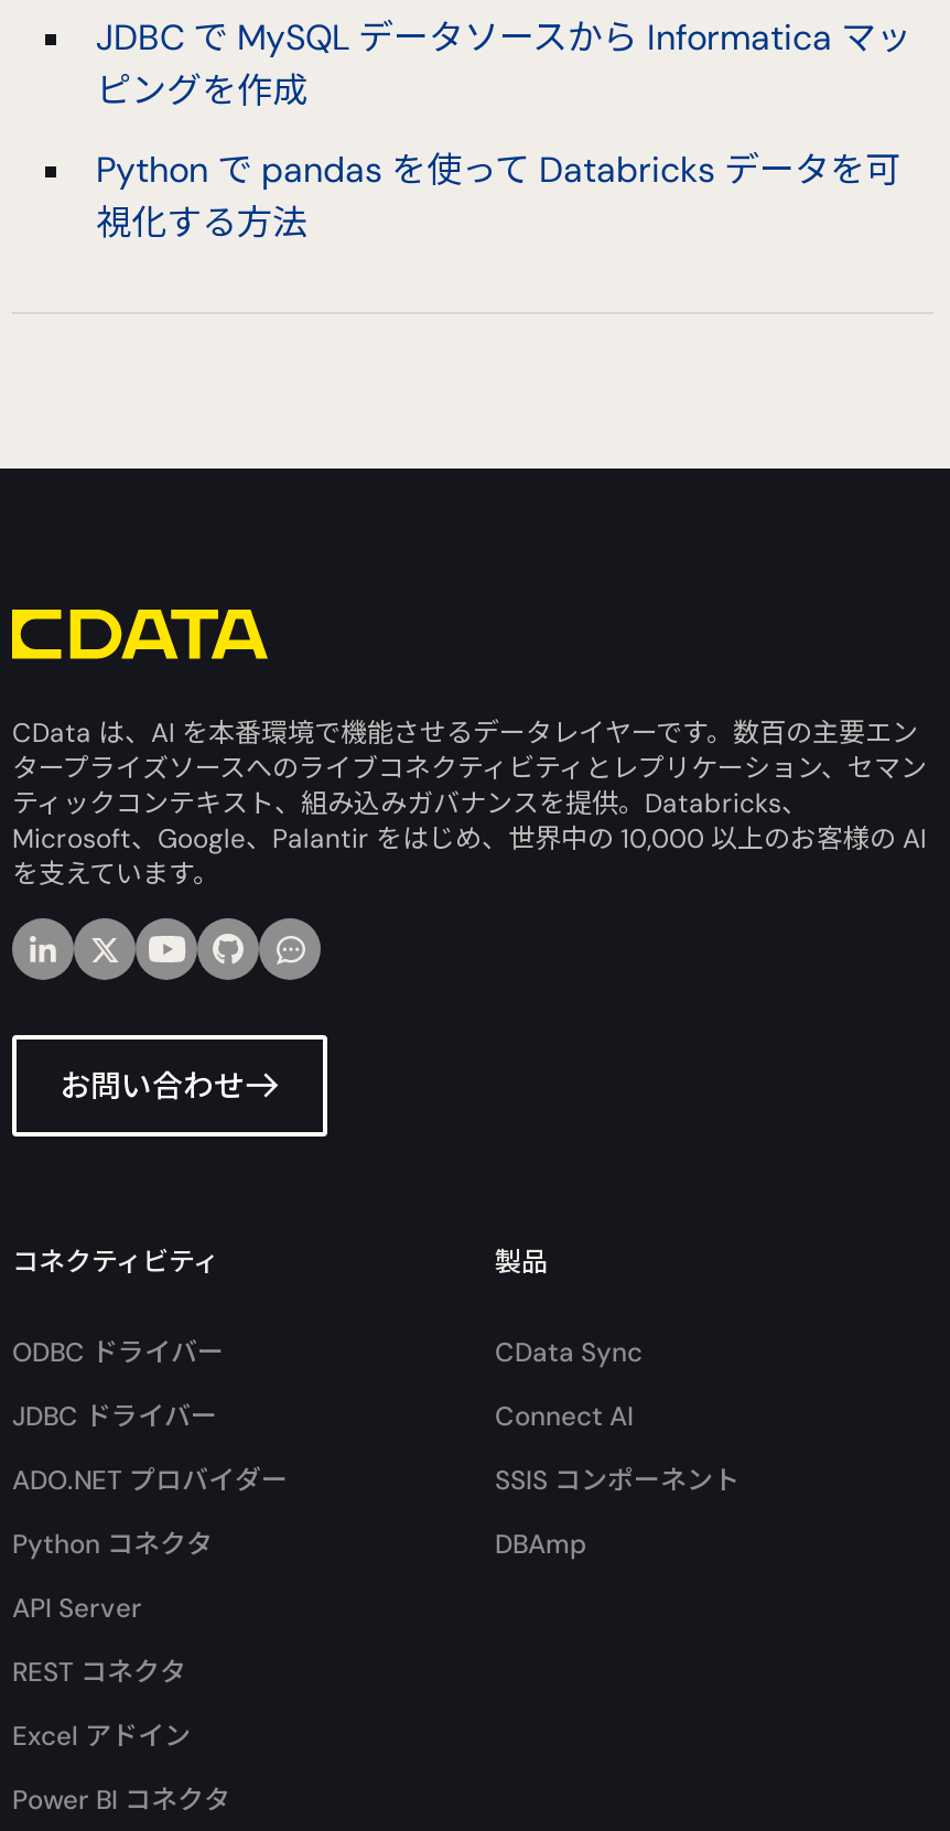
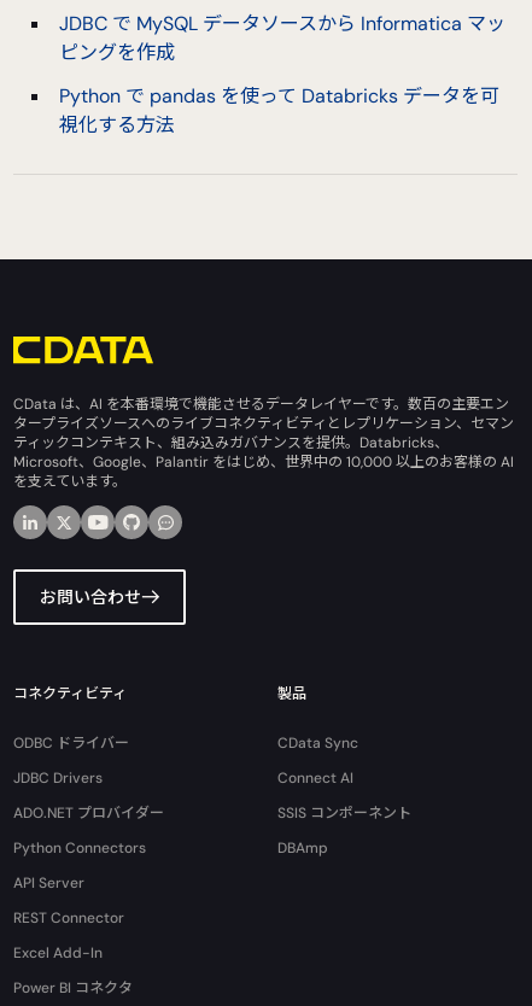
[12,1400,217,1435] JDBC ドライバー -> [13,769,103,788] JDBC Drivers
[12,1527,213,1563] Python コネクタ -> [13,839,146,858] Python Connectors
[12,1655,186,1691] REST コネクタ -> [13,909,124,928] REST Connector
[12,1719,191,1754] Excel アドイン -> [13,944,103,963] Excel Add-In

